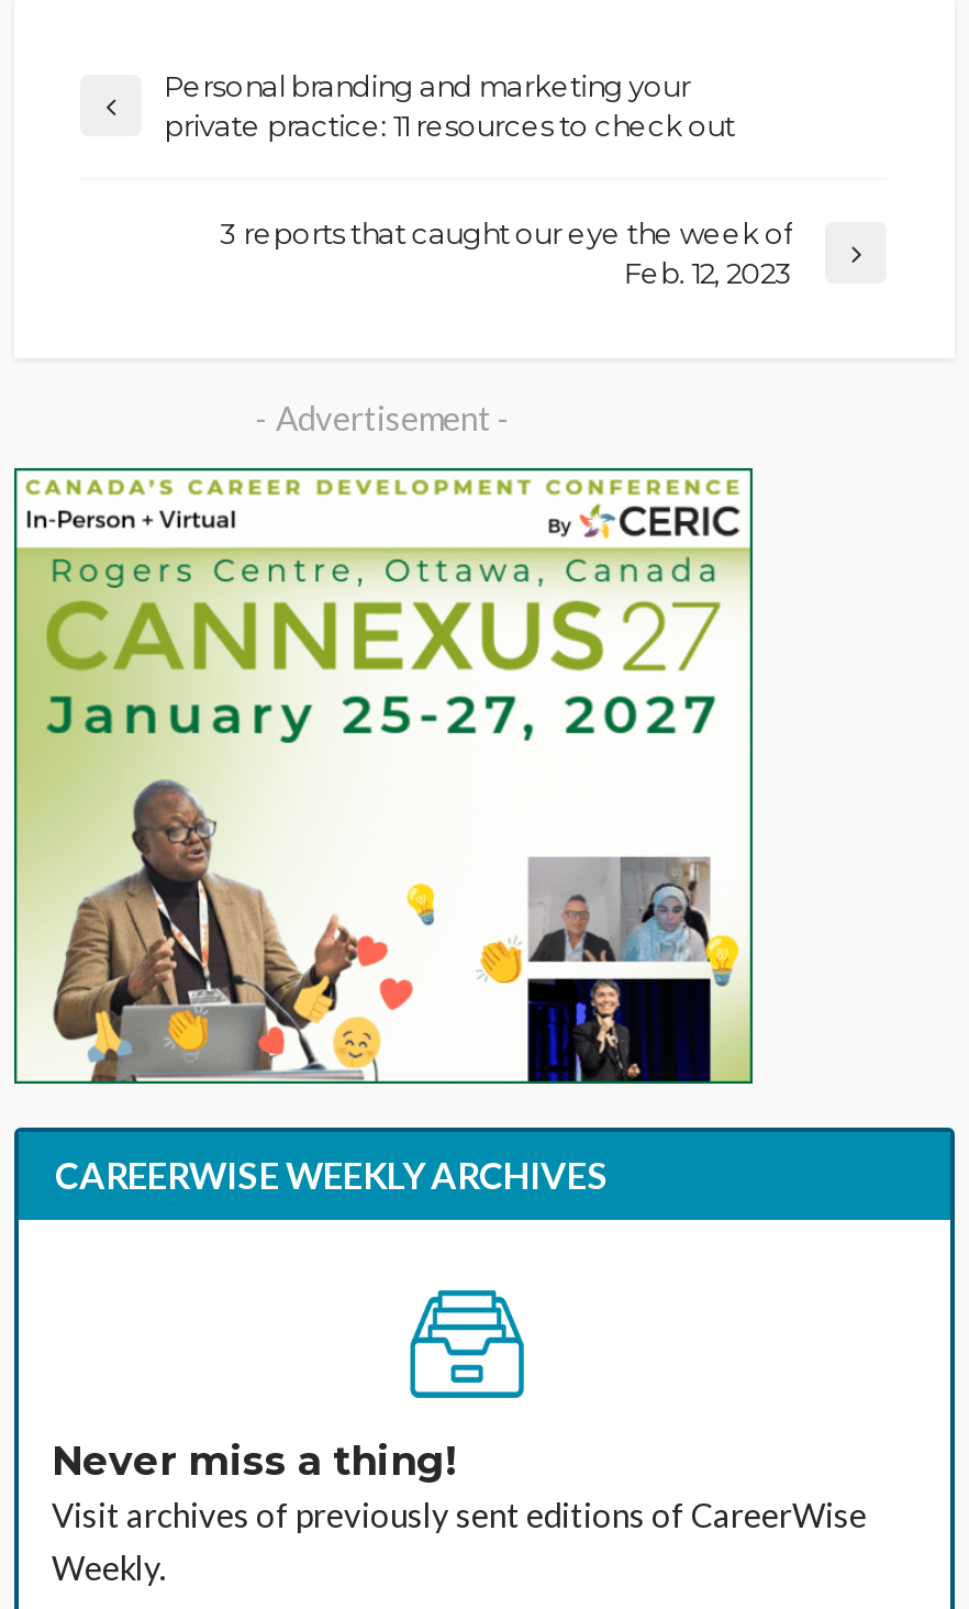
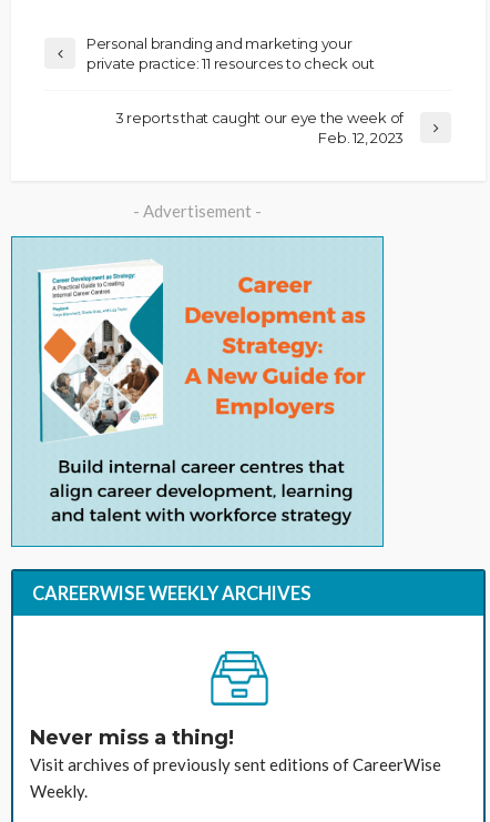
[12,468,755,1086] [image] -> [10,236,385,548] [image]

